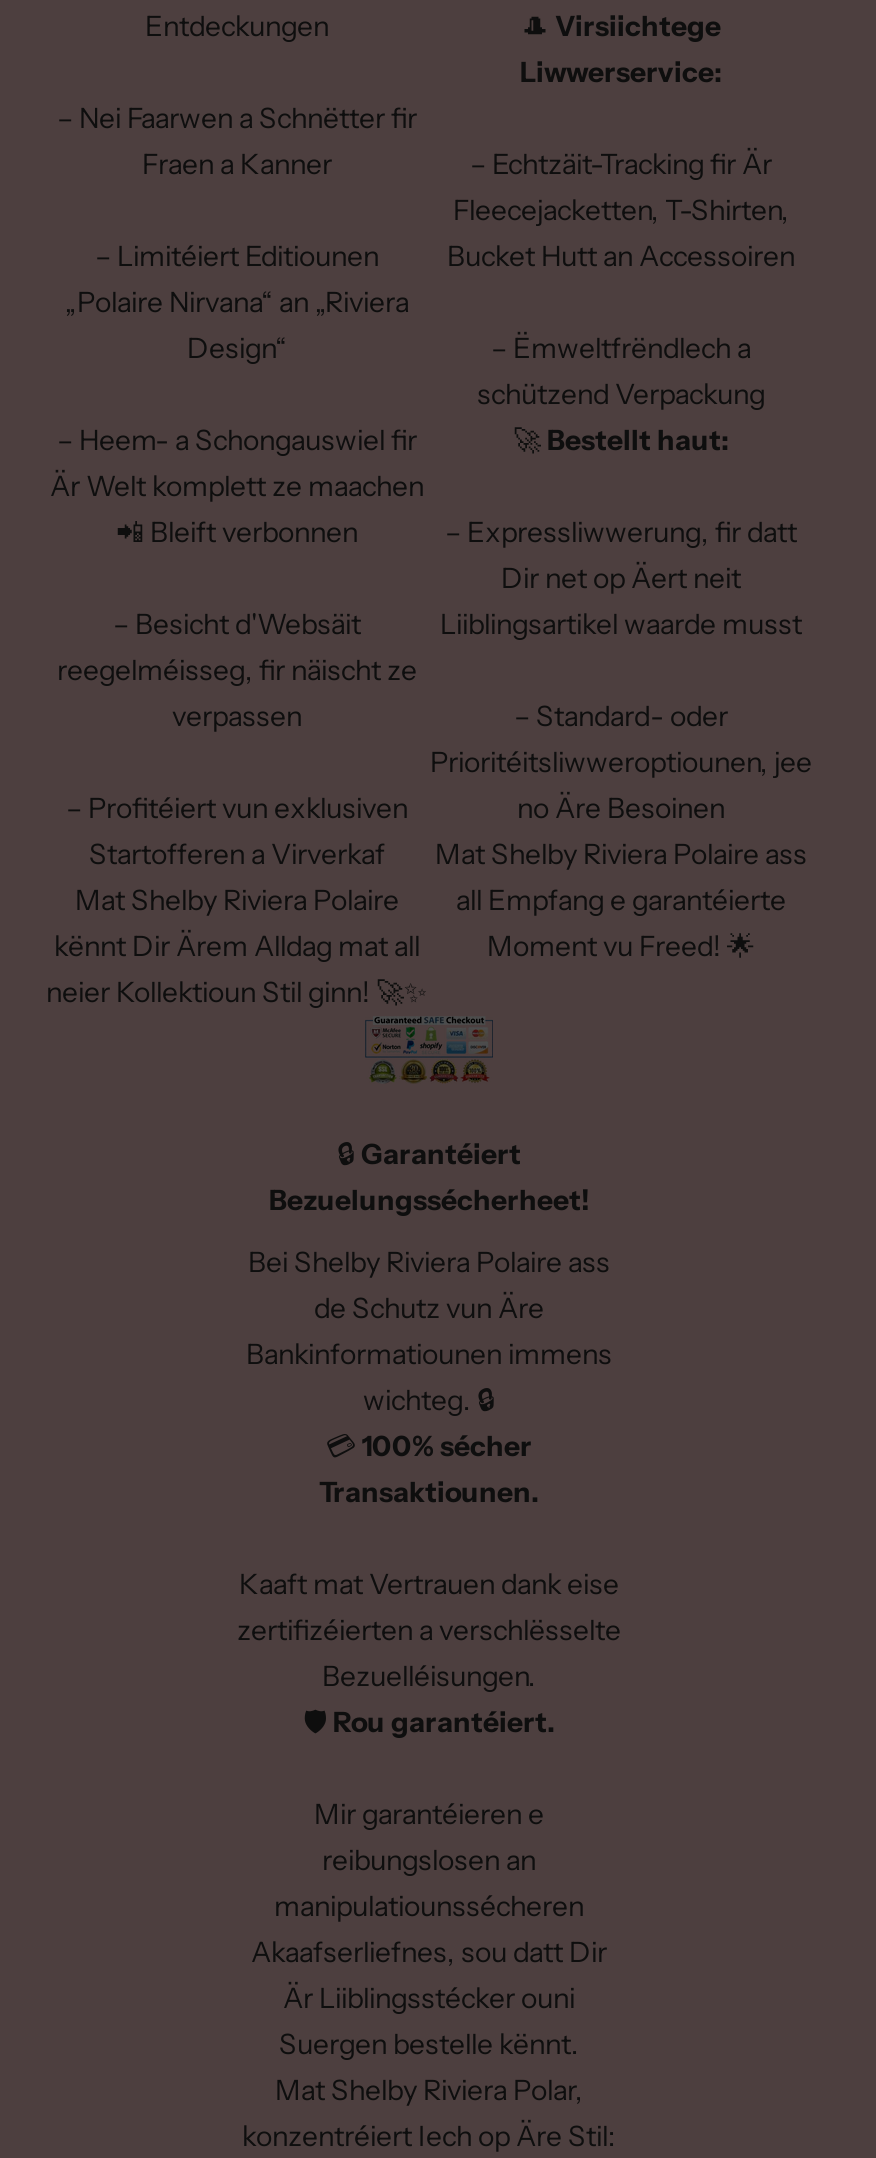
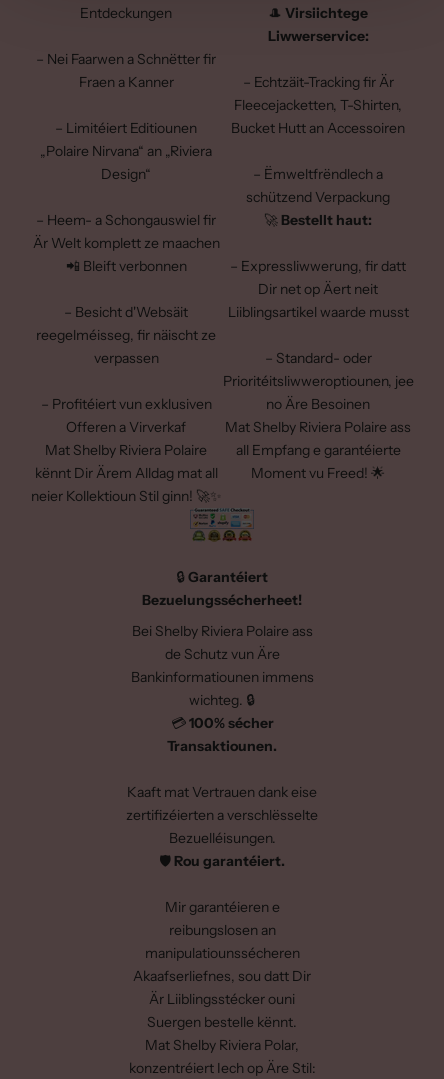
[89,835,385,871] Startofferen a Virverkaf -> [66,418,186,436] Offeren a Virverkaf

